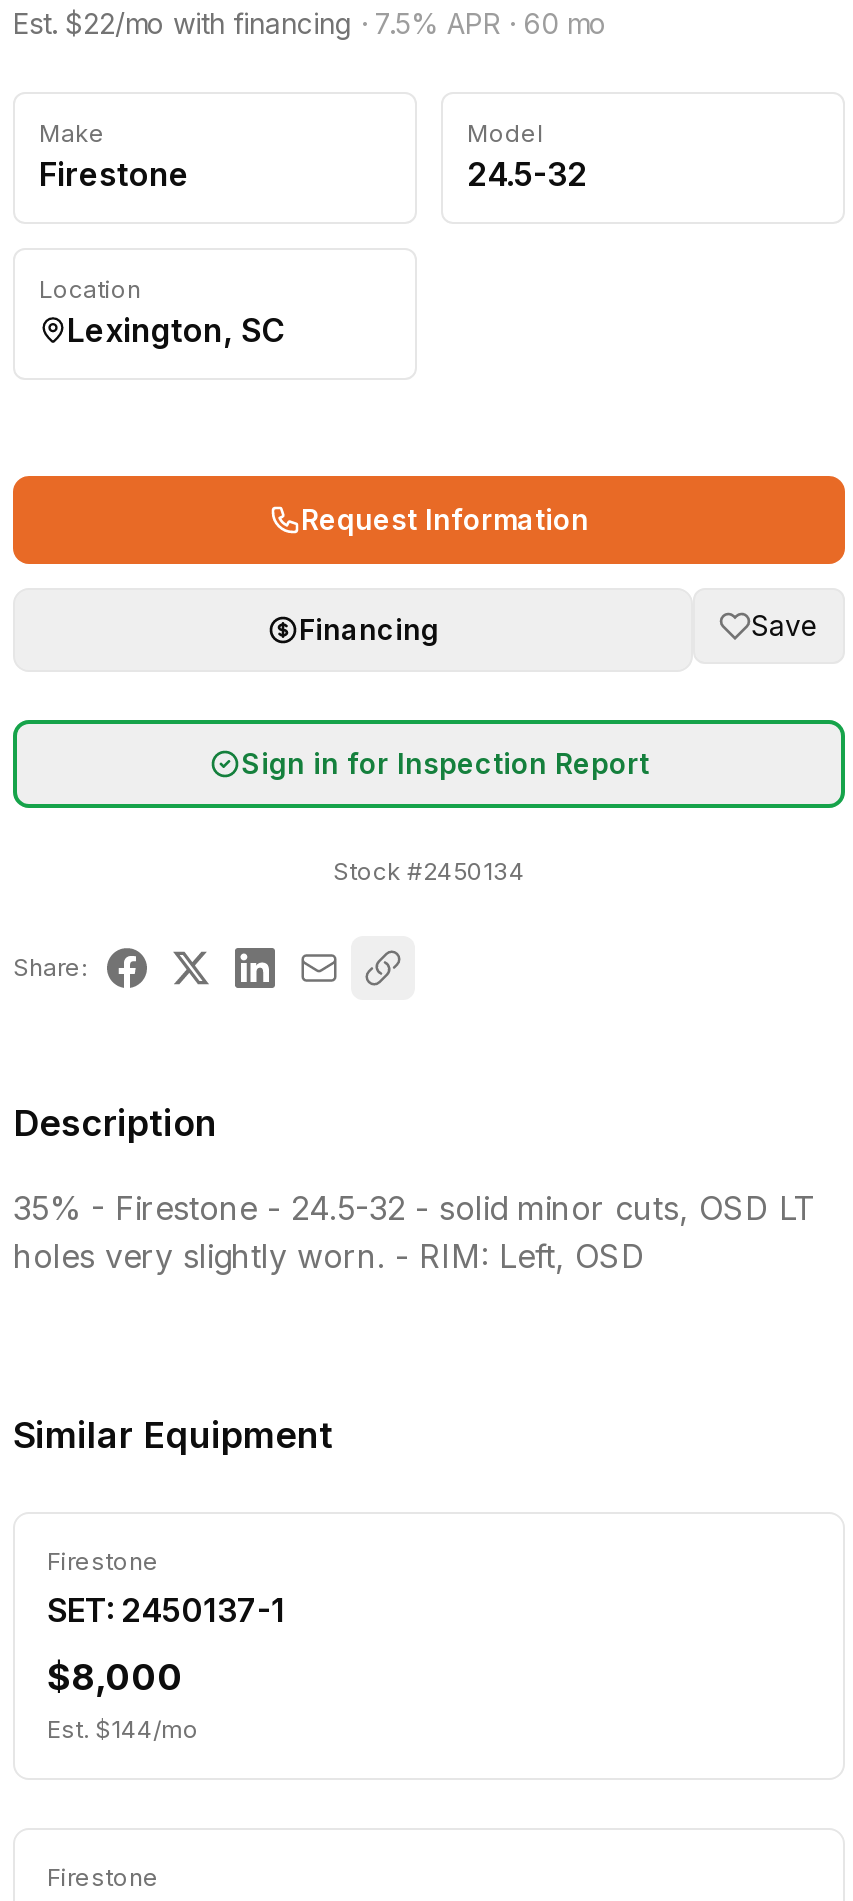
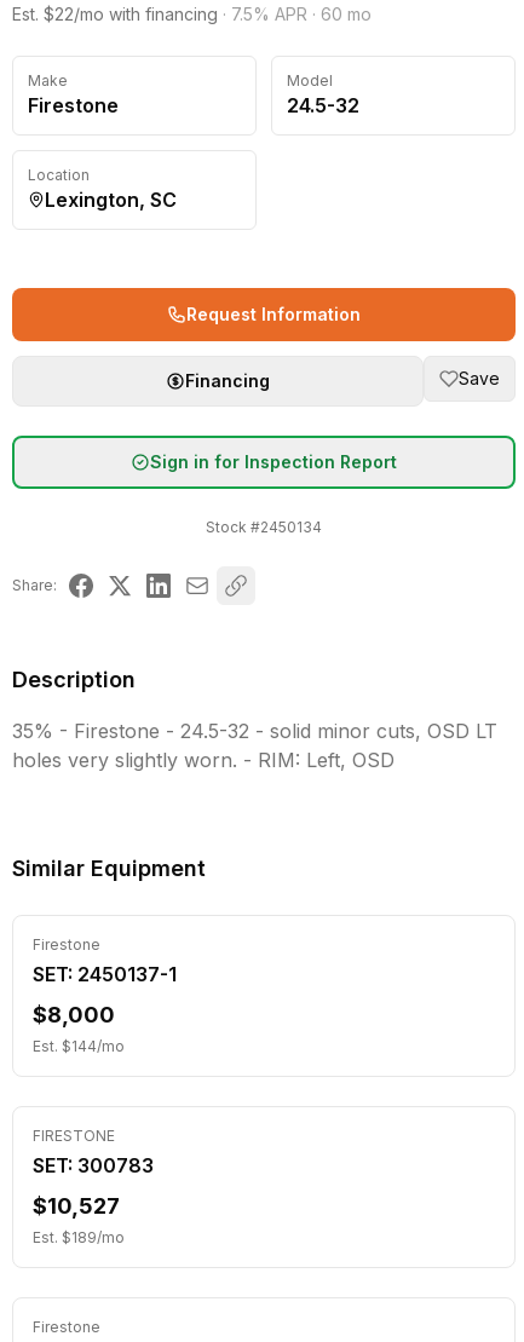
none -> [33,1127,154,1246] FIRESTONE | SET: 300783 | $10,527 | Est. $189/mo

